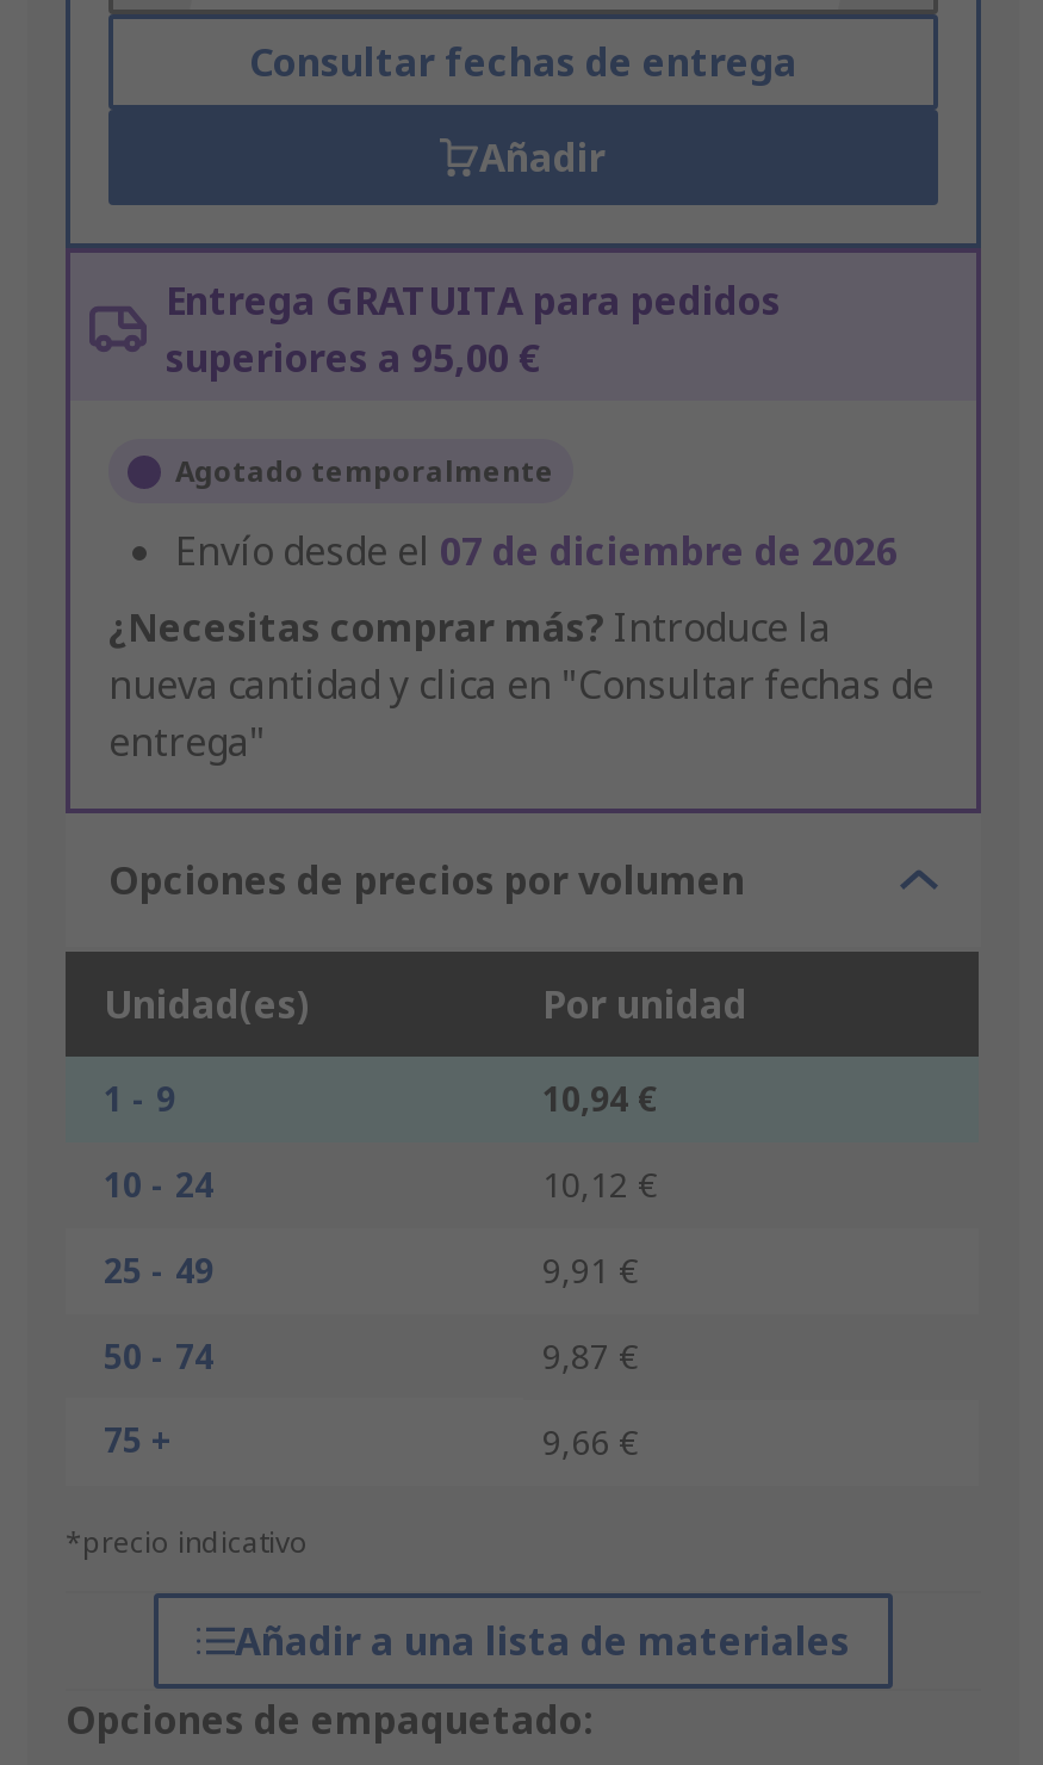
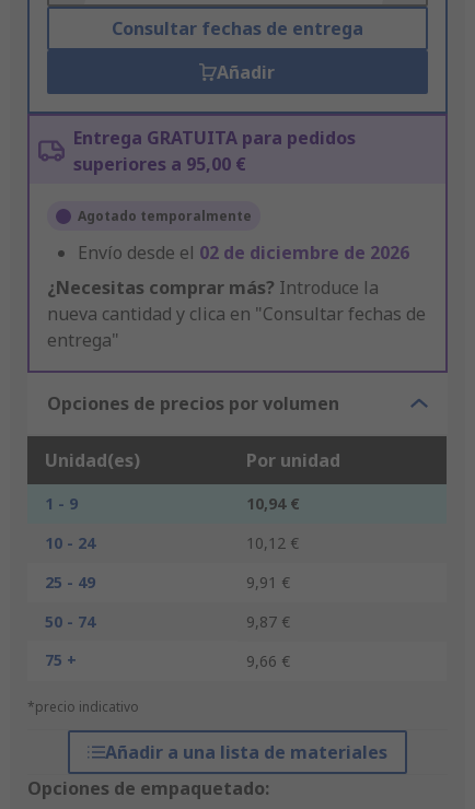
[175,526,898,578] Envío desde el 07 de diciembre de 2026 -> [78,241,409,265] Envío desde el 02 de diciembre de 2026

